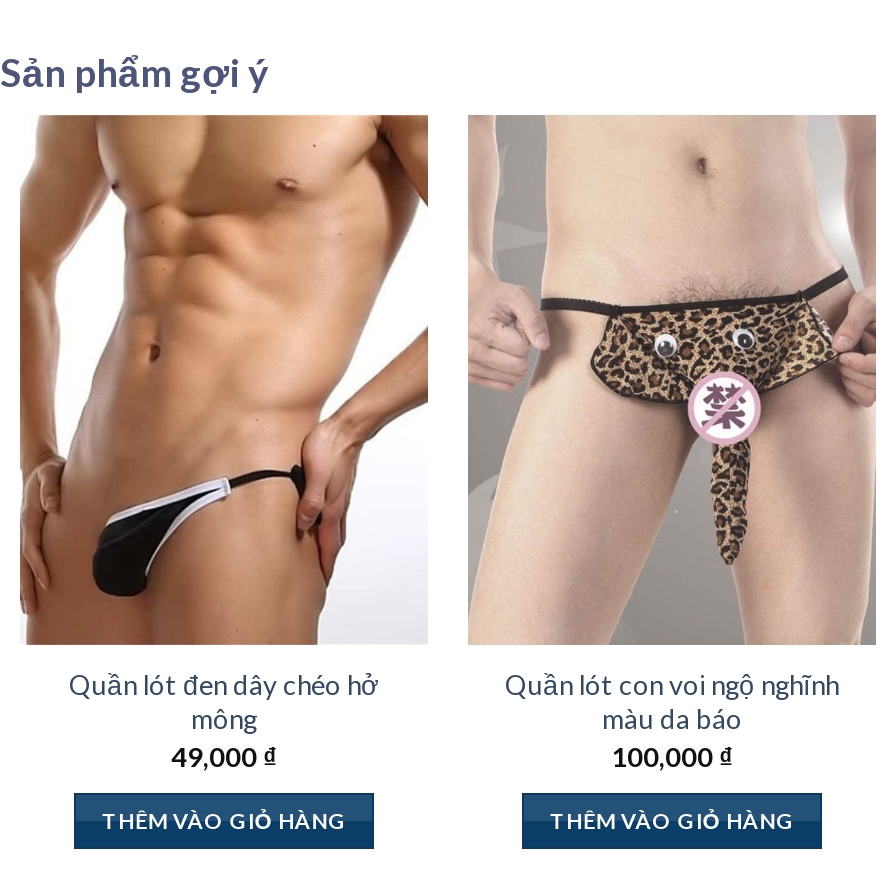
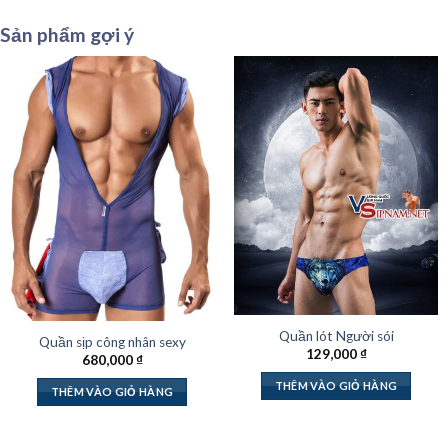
[18,112,430,773] [image] | Quần lót đen dây chéo hở | mông | 49,000 ₫ -> [10,55,214,368] [image] | Quần sịp công nhân sexy | 680,000 ₫
[468,114,878,773] [image] | Quần lót con voi ngộ nghĩnh | màu da báo | 100,000 ₫ -> [233,55,439,362] [image] | Quần lót Người sói | 129,000 ₫

